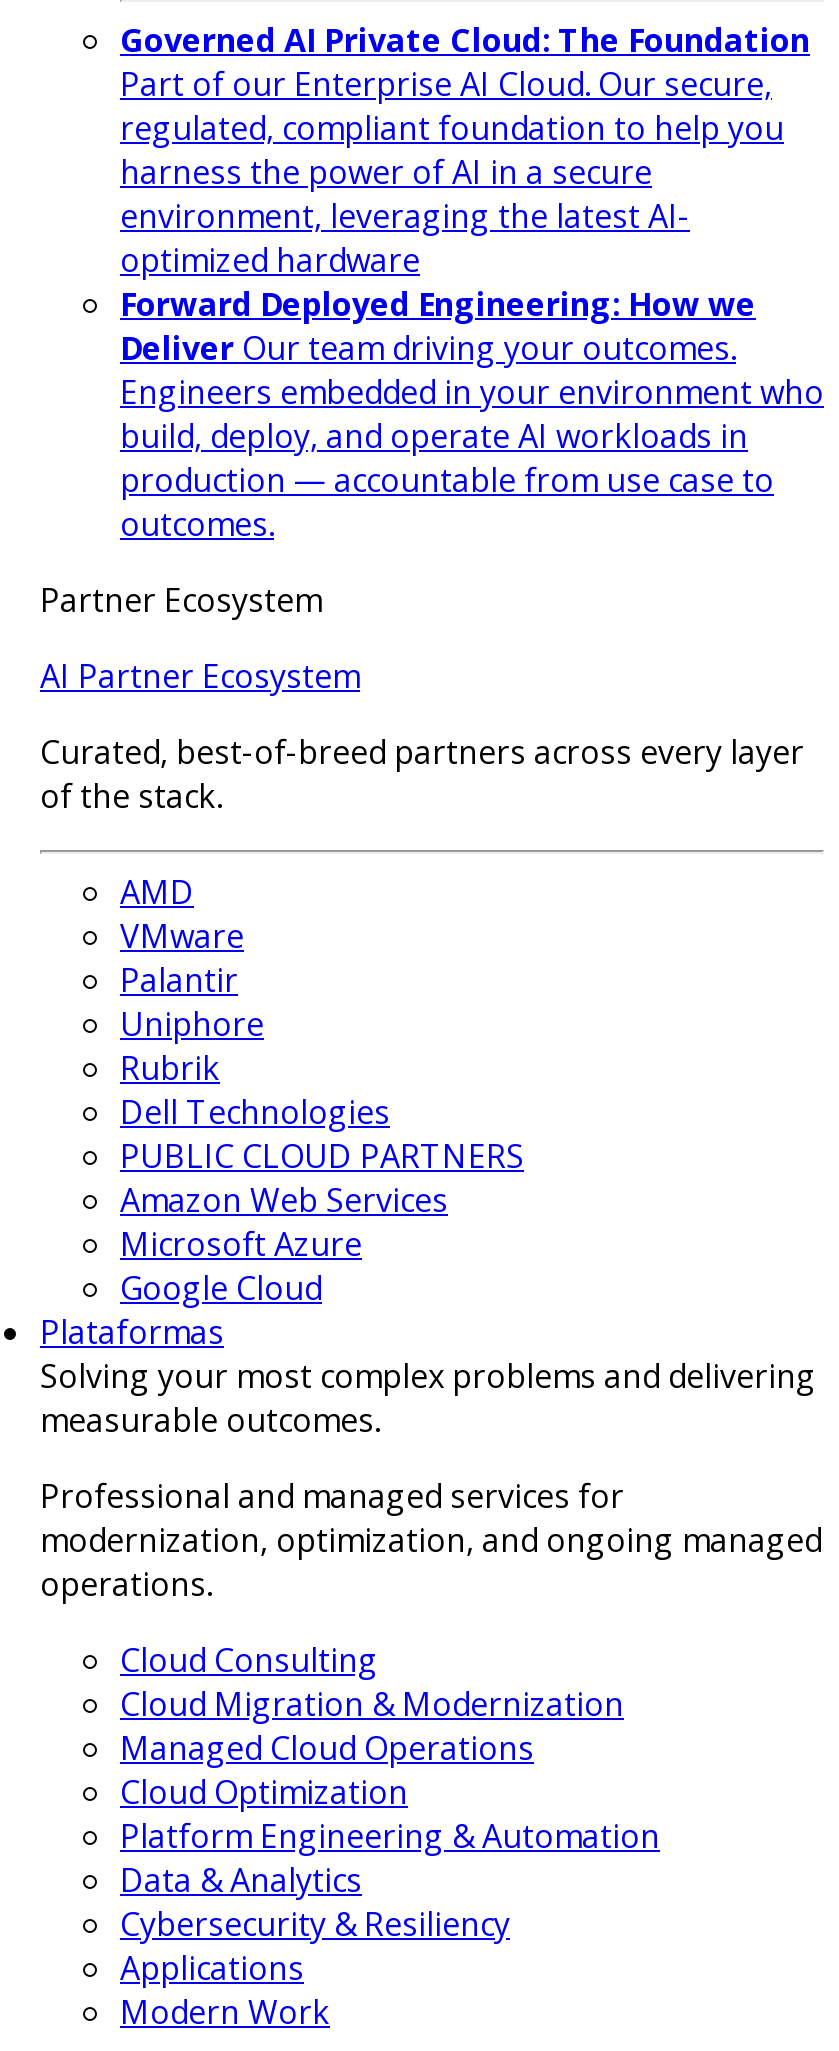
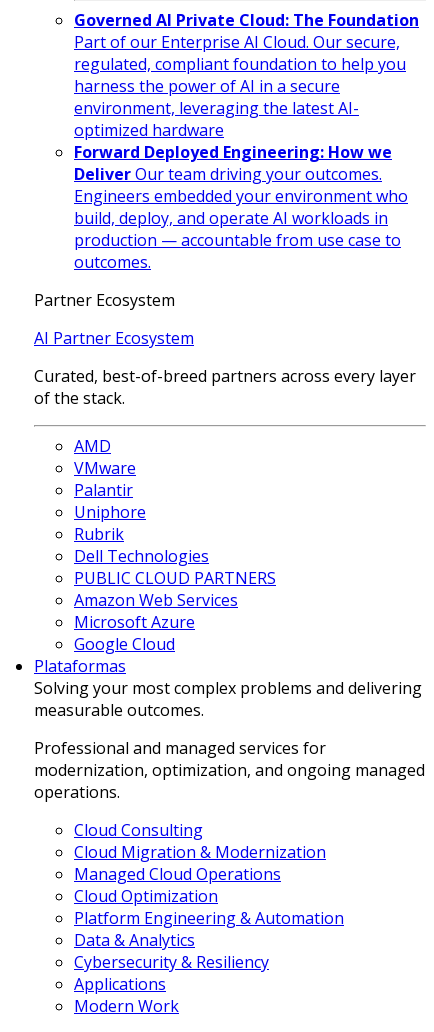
[120,370,824,414] Engineers embedded in your environment who -> [74,185,408,207] Engineers embedded your environment who

